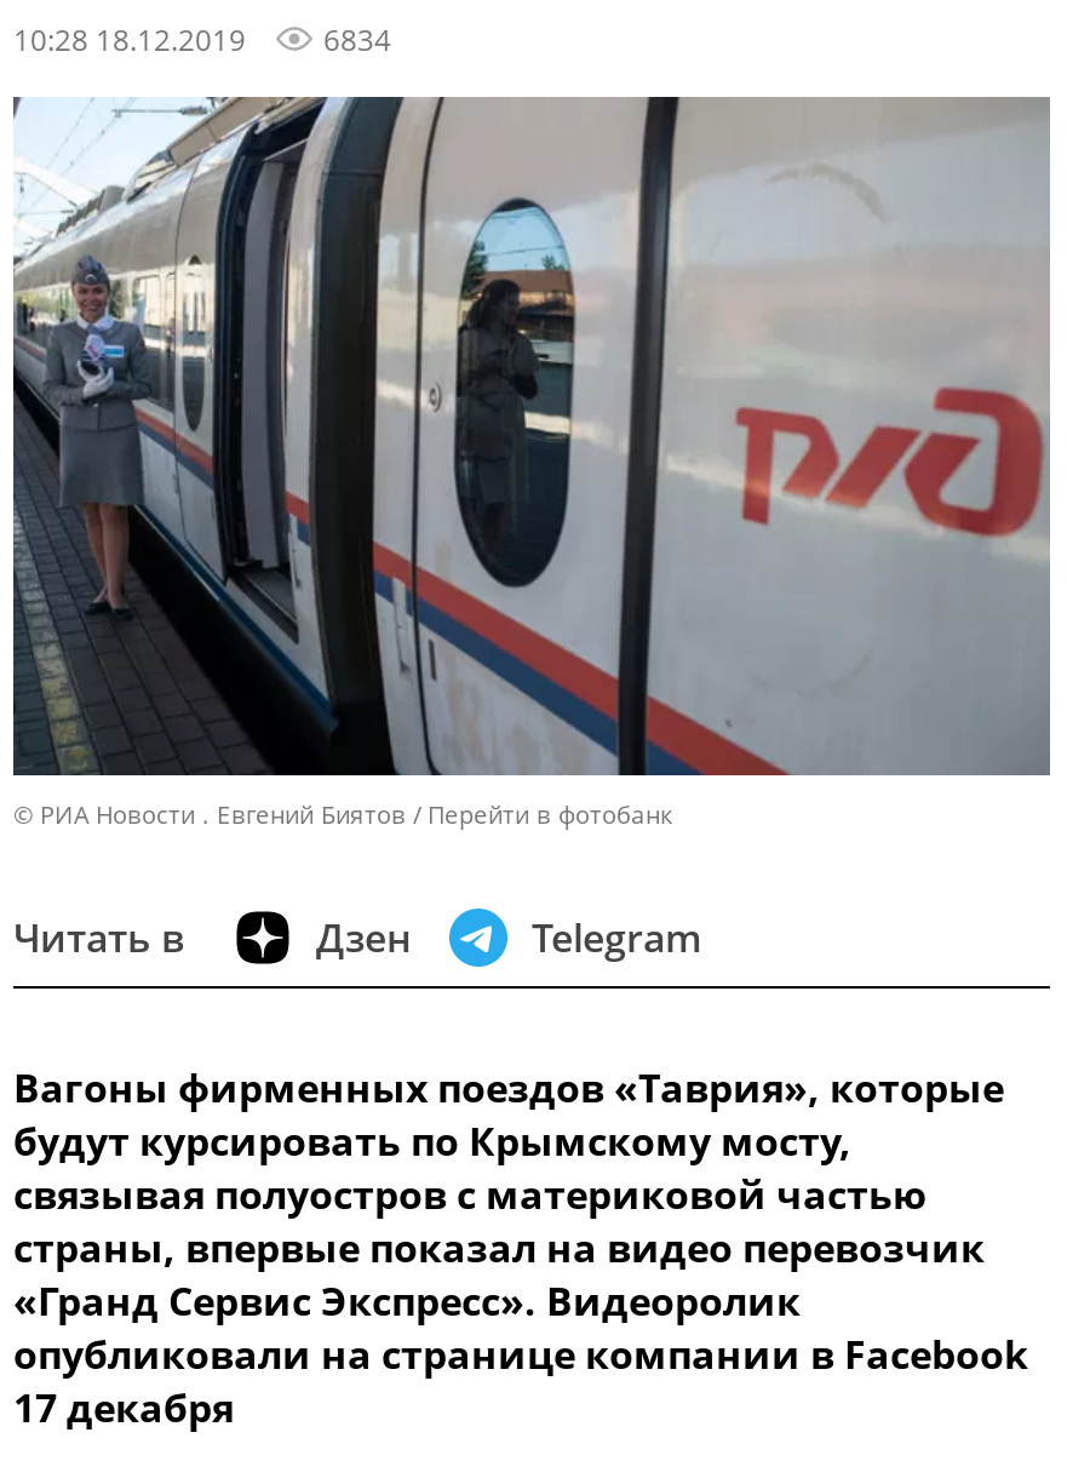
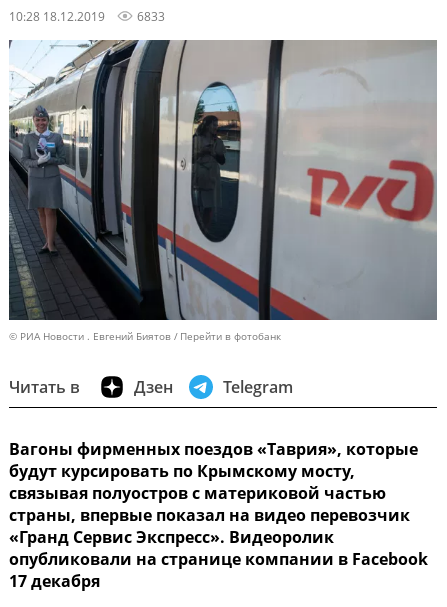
[13,19,391,58] 10:28 18.12.2019 6834 -> [9,8,165,24] 10:28 18.12.2019 6833

